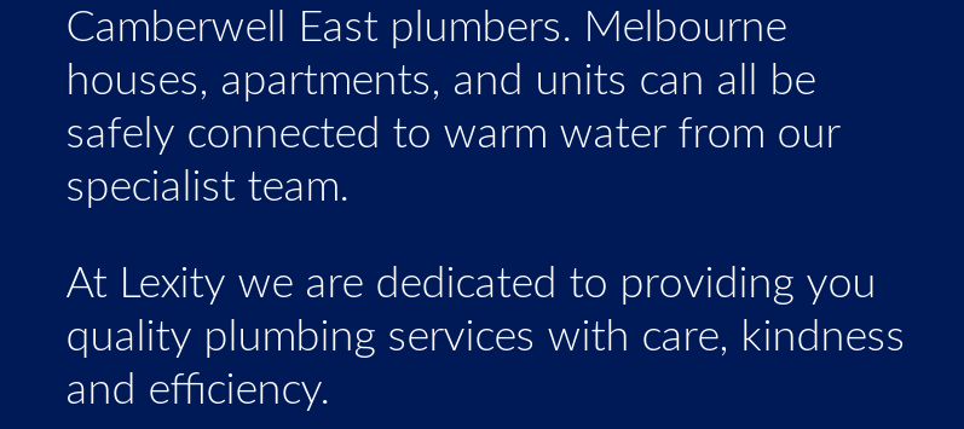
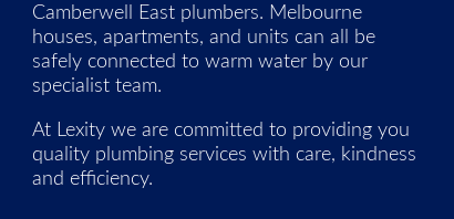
[66,113,840,157] safely connected to warm water from our -> [32,52,367,72] safely connected to warm water by our
[66,263,876,306] At Lexity we are dedicated to providing you -> [32,120,409,140] At Lexity we are committed to providing you

